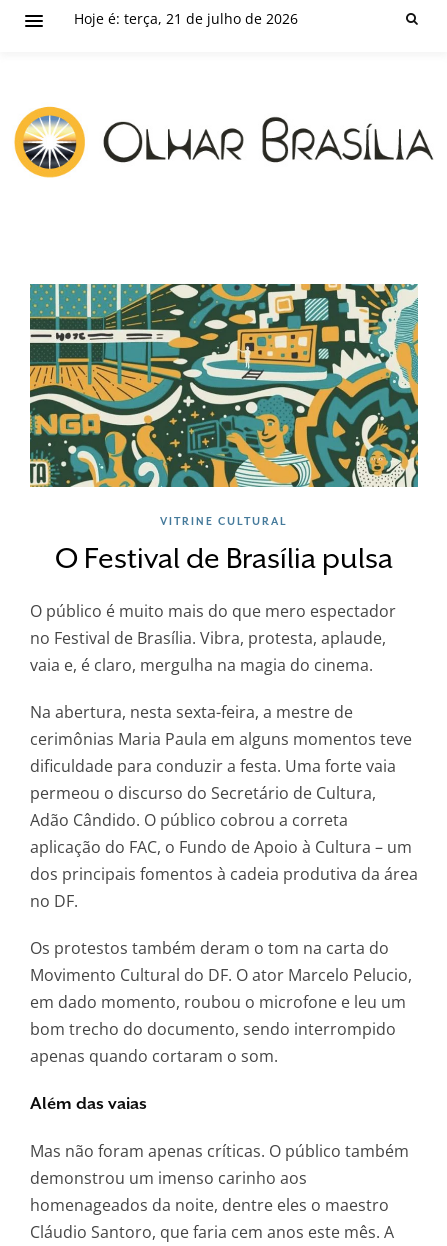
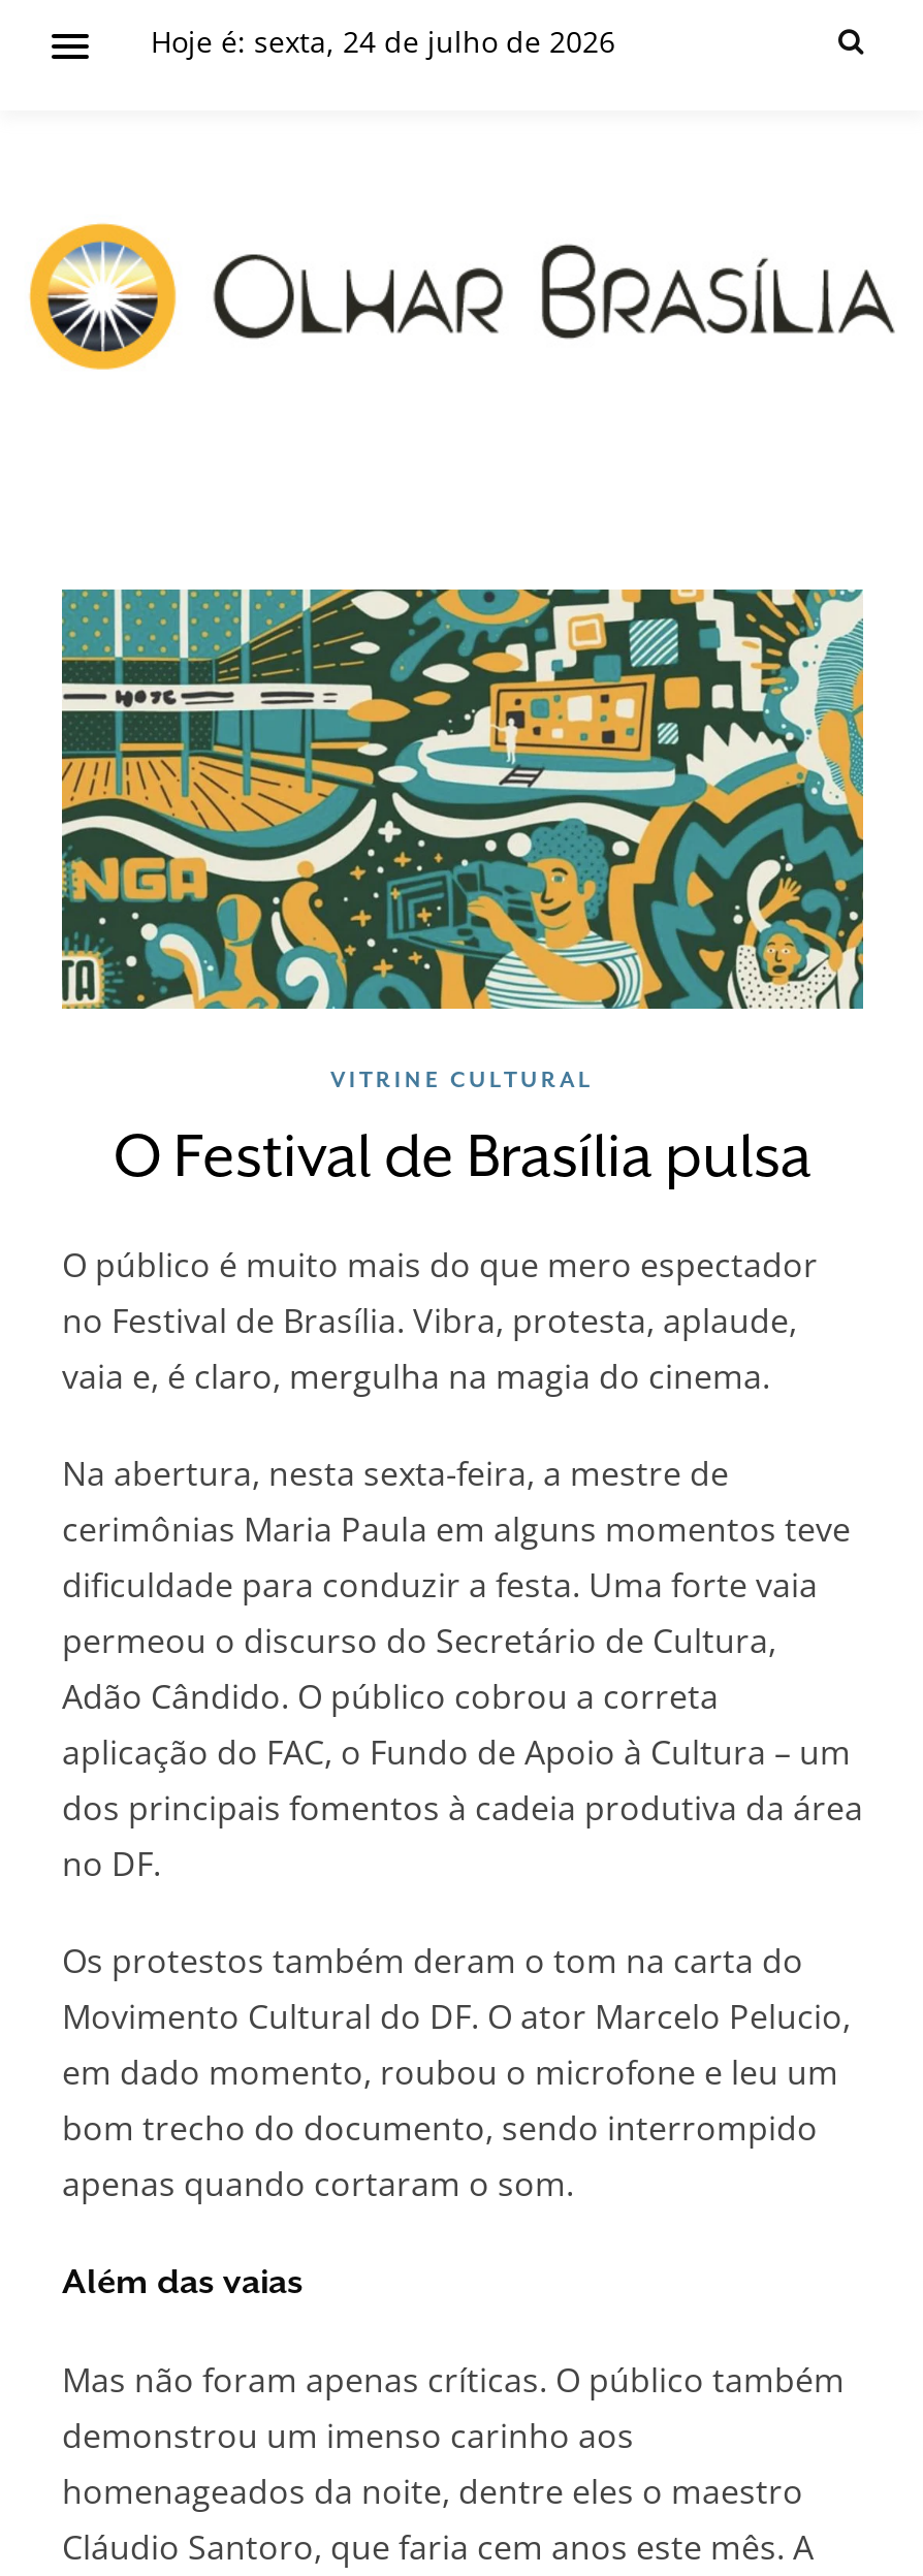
[74,9,298,28] Hoje é: terça, 21 de julho de 2026 -> [151,22,615,61] Hoje é: sexta, 24 de julho de 2026

